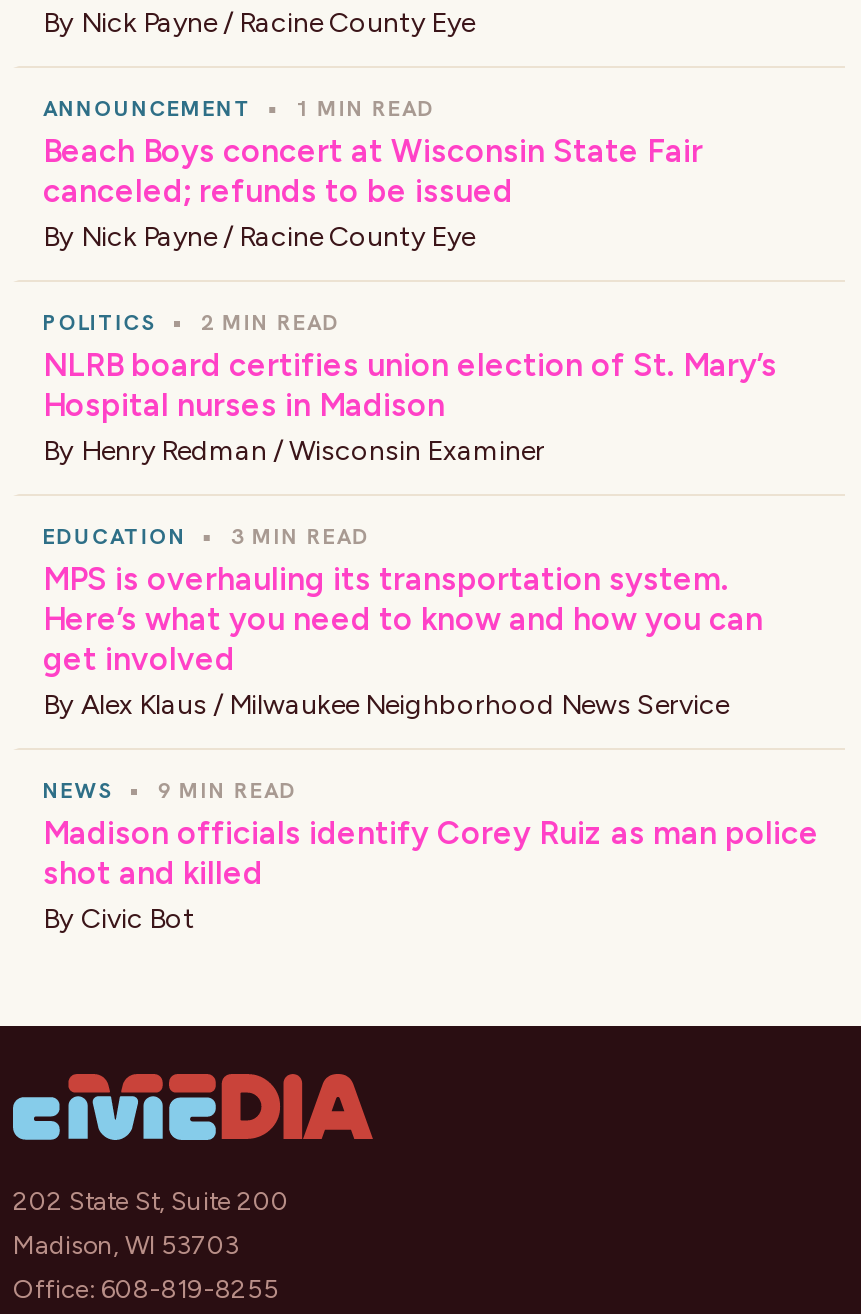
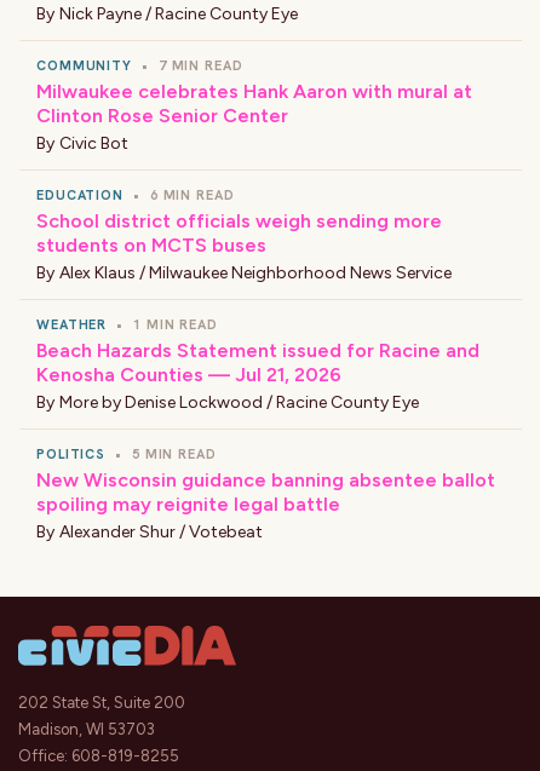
[43,94,819,892] ANNOUNCEMENT • 1 MIN READ | Beach Boys concert at Wisconsin State Fair | canceled; refunds to be issued | By Nick Payne / Racine County Eye | POLITICS • 2 MIN READ | NLRB board certifies union election of St. Mary’s | Hospital nurses in Madison | By Henry Redman / Wisconsin Examiner | EDUCATION • 3 MIN READ | MPS is overhauling its transportation system. | Here’s what you need to know and how you can | get involved | NEWS • 9 MIN READ | Madison officials identify Corey Ruiz as man police | shot and killed -> [36,57,472,127] COMMUNITY • 7 MIN READ | Milwaukee celebrates Hank Aaron with mural at | Clinton Rose Senior Center
moved [43,688,729,722] -> [36,263,452,283]: By Alex Klaus / Milwaukee Neighborhood News Service
moved [43,902,195,936] -> [36,133,128,154]: By Civic Bot
none -> [36,186,495,542] EDUCATION • 6 MIN READ | School district officials weigh sending more | students on MCTS buses | WEATHER • 1 MIN READ | Beach Hazards Statement issued for Racine and | Kenosha Counties — Jul 21, 2026 | By More by Denise Lockwood / Racine County Eye | POLITICS • 5 MIN READ | New Wisconsin guidance banning absentee ballot | spoiling may reignite legal battle | By Alexander Shur / Votebeat

